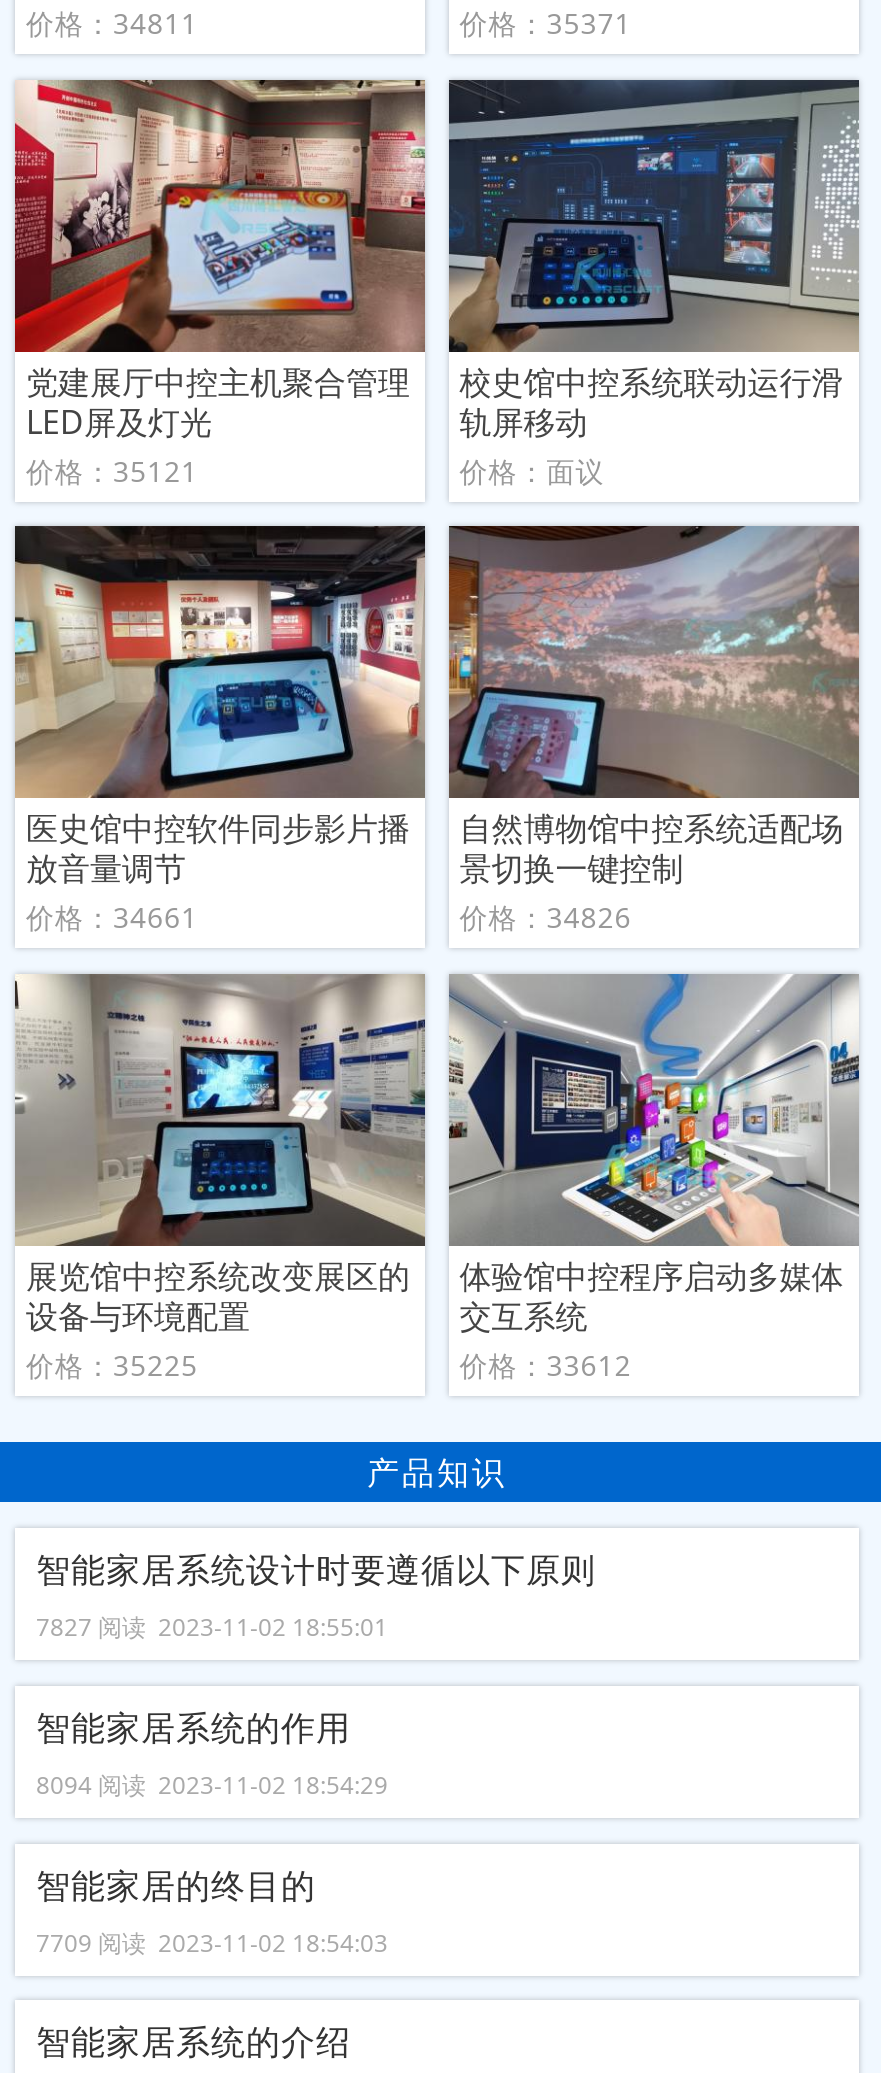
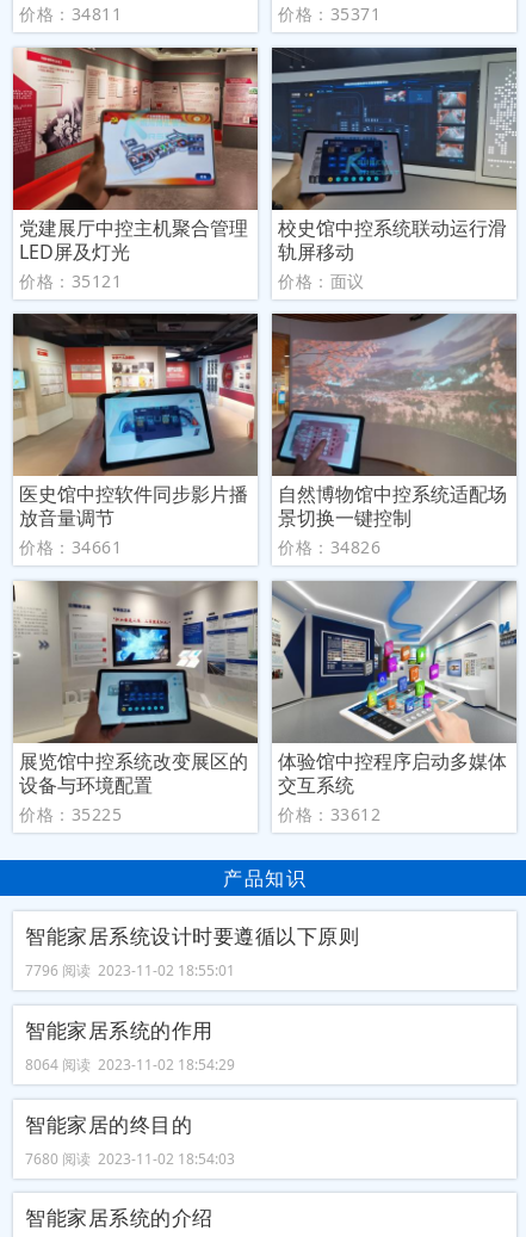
[36,1611,388,1645] 7827 阅读 2023-11-02 18:55:01 -> [26,961,235,981] 7796 阅读 2023-11-02 18:55:01
[36,1768,388,1802] 8094 阅读 2023-11-02 18:54:29 -> [26,1054,235,1075] 8064 阅读 2023-11-02 18:54:29
[36,1925,388,1959] 7709 阅读 2023-11-02 18:54:03 -> [26,1148,235,1168] 7680 阅读 2023-11-02 18:54:03

